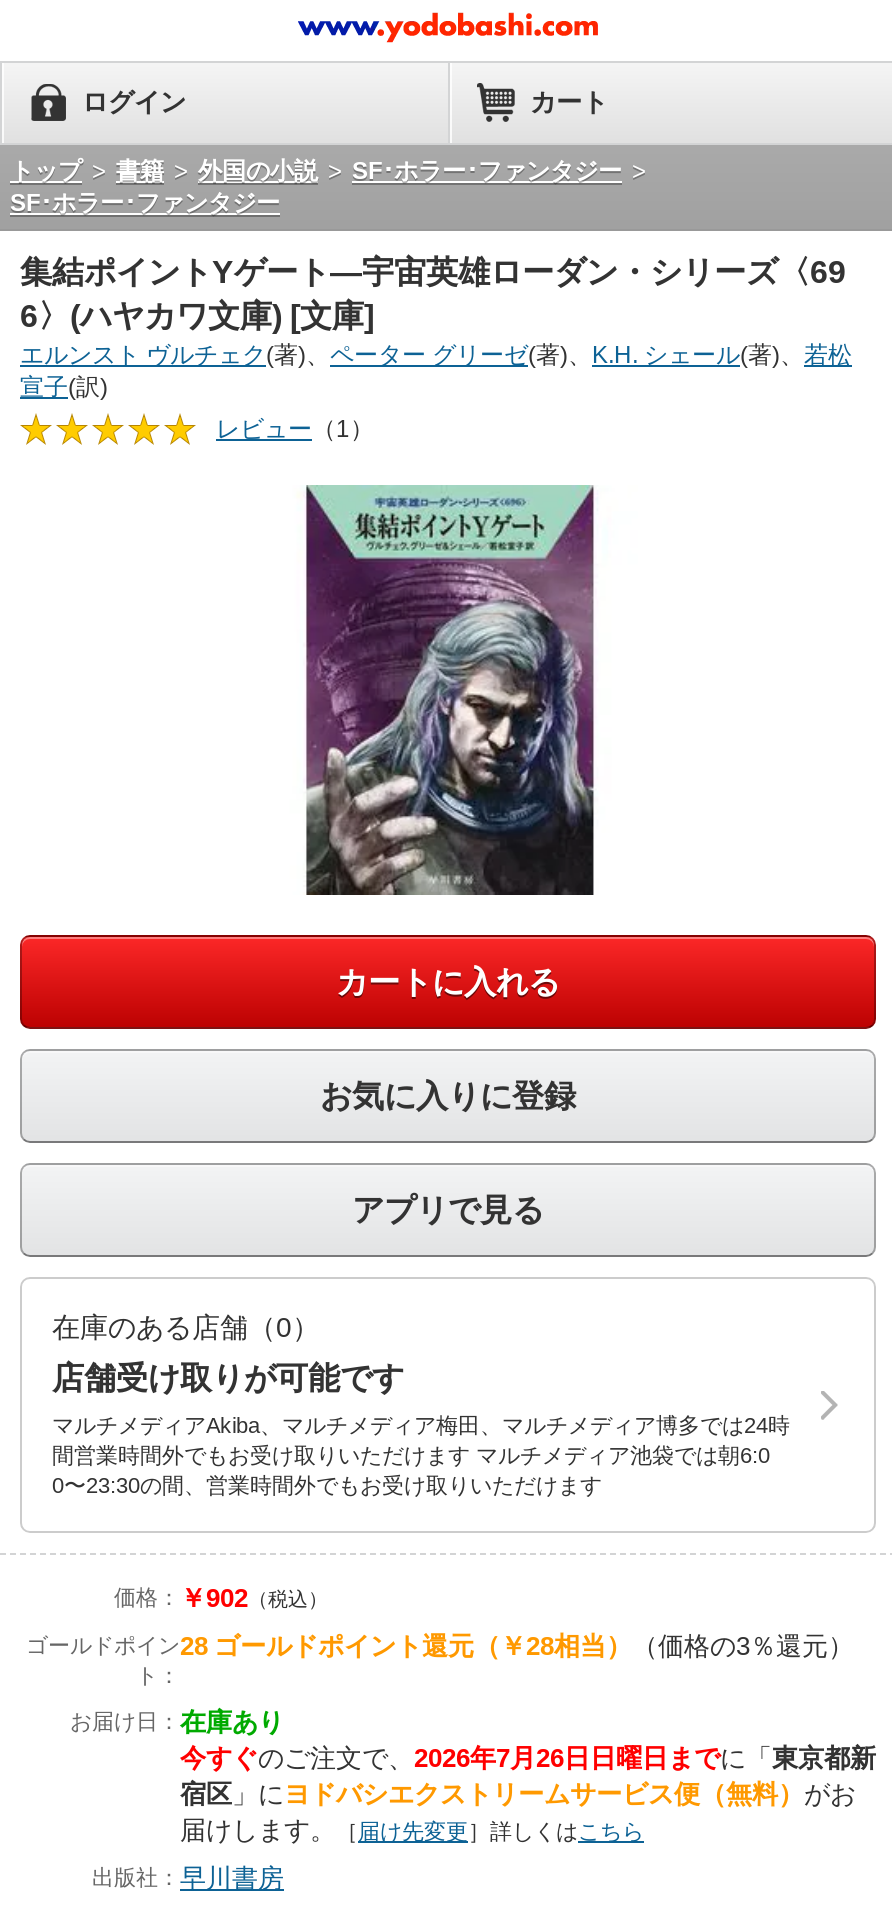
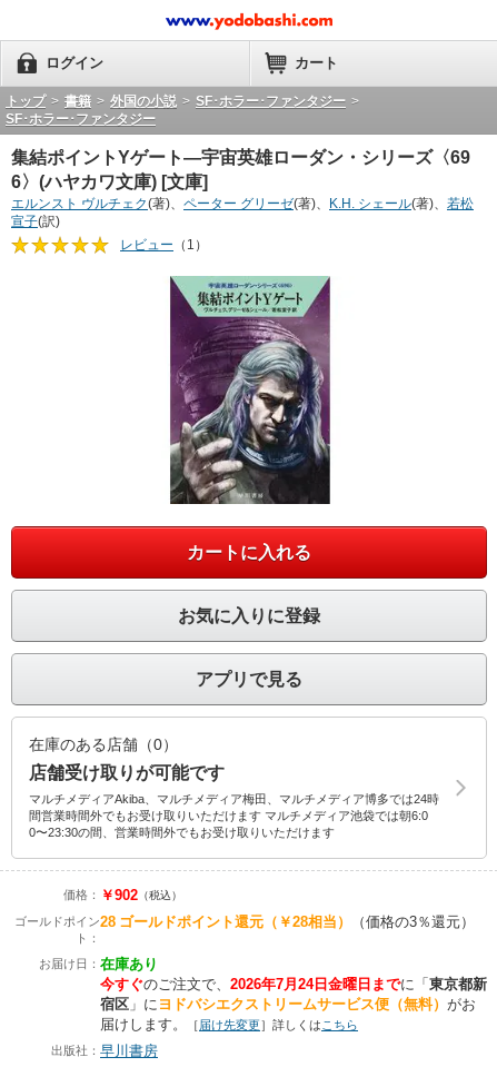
[180,1744,876,1774] 今すぐのご注文で、2026年7月26日日曜日までに「東京都新 -> [100,976,487,993] 今すぐのご注文で、2026年7月24日金曜日までに「東京都新

